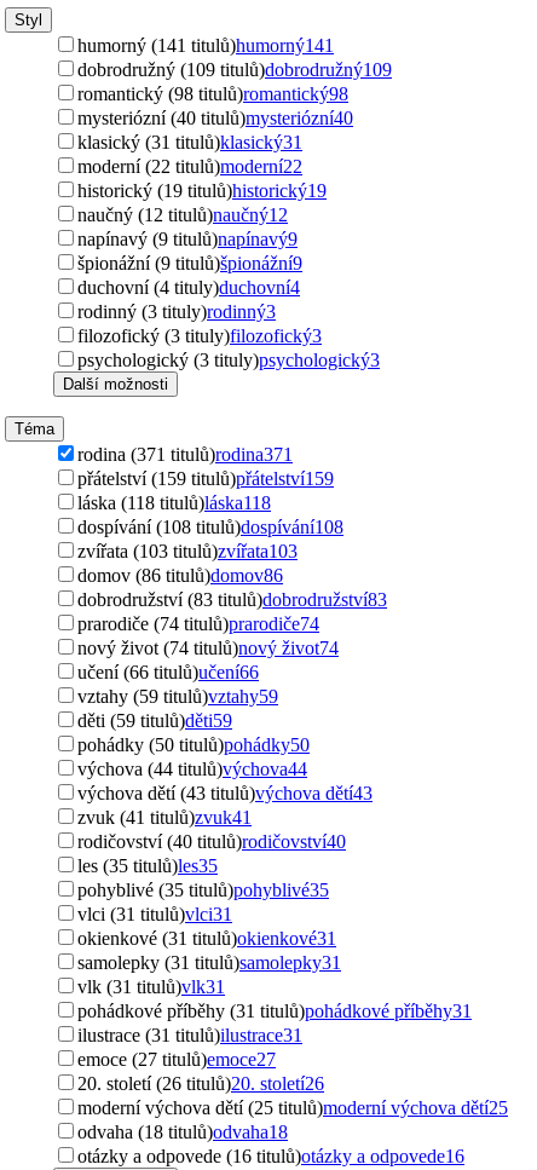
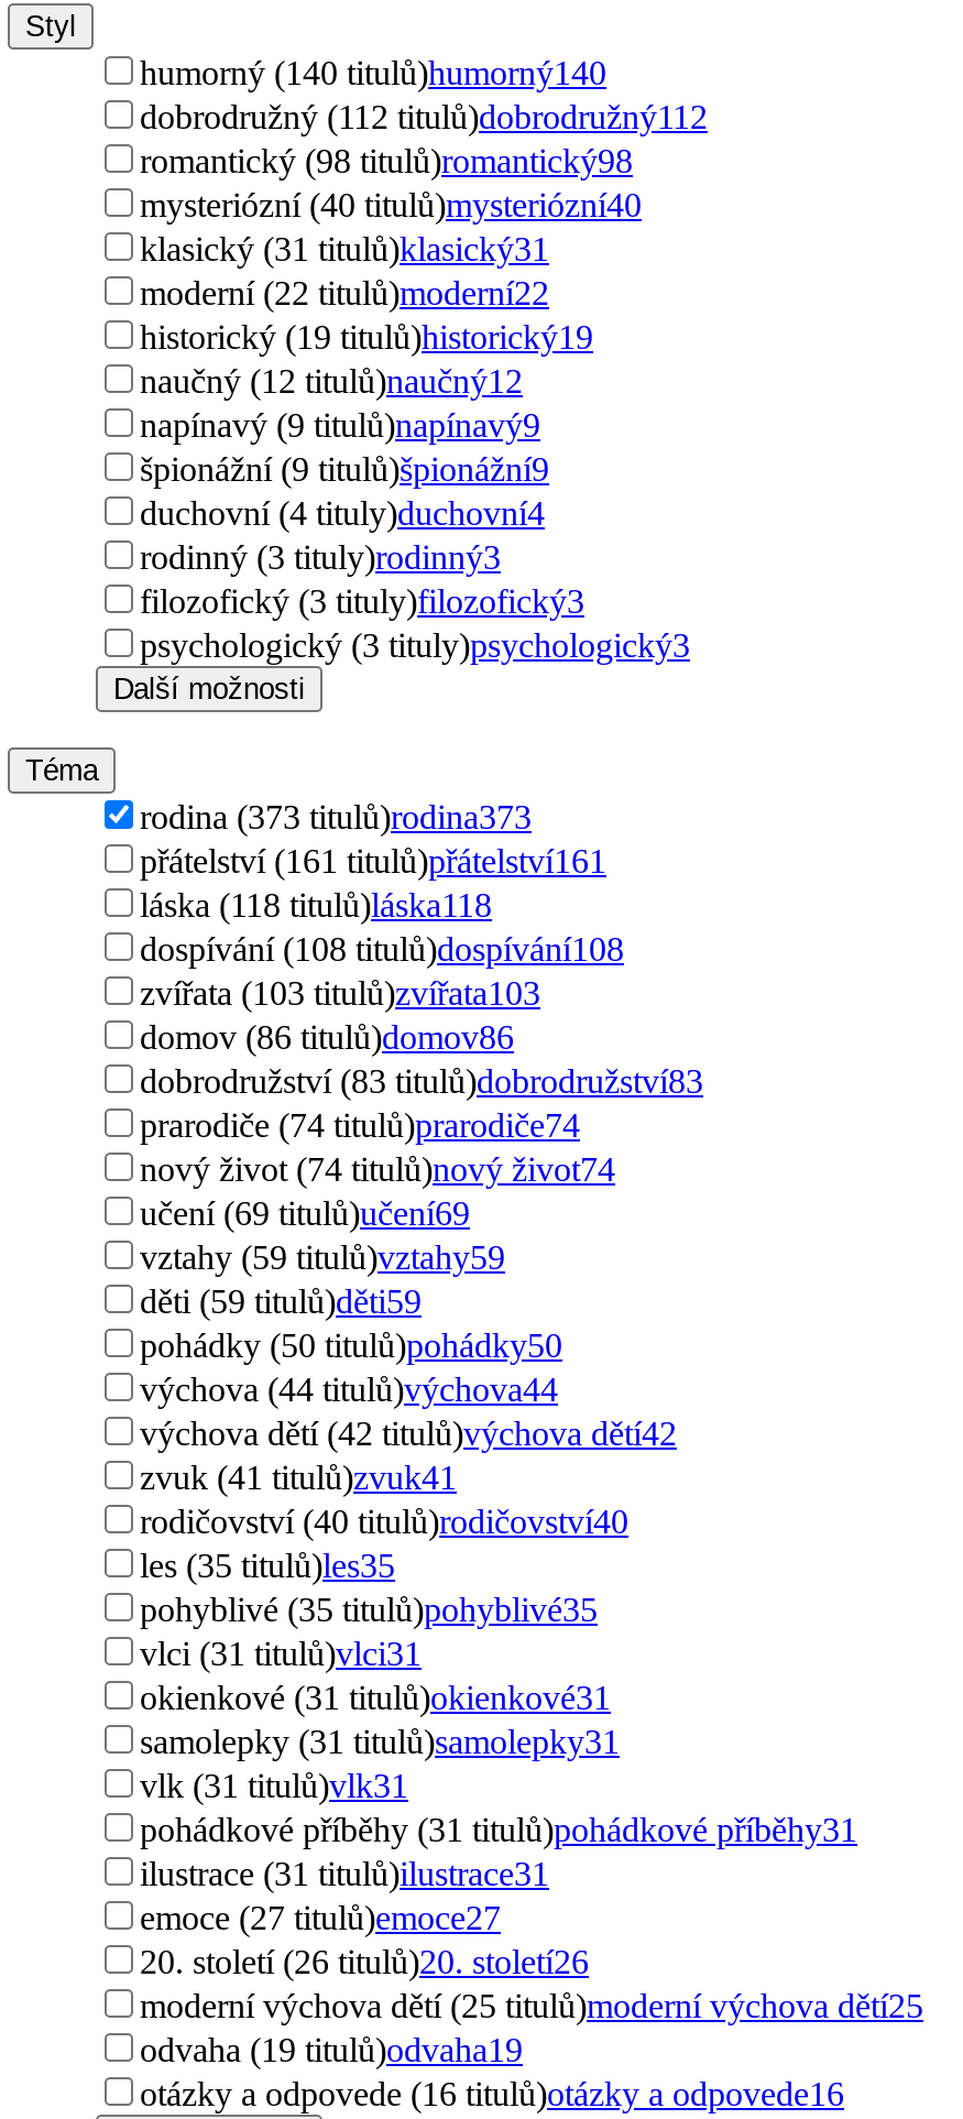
[77,35,334,56] humorný (141 titulů)humorný141 -> [140,54,606,91] humorný (140 titulů)humorný140
[77,59,392,80] dobrodružný (109 titulů)dobrodružný109 -> [140,98,708,135] dobrodružný (112 titulů)dobrodružný112
[77,444,293,464] rodina (371 titulů)rodina371 -> [140,798,532,835] rodina (373 titulů)rodina373
[77,468,334,489] přátelství (159 titulů)přátelství159 -> [140,842,606,879] přátelství (161 titulů)přátelství161
[77,662,259,682] učení (66 titulů)učení66 -> [140,1194,470,1232] učení (69 titulů)učení69
[77,783,373,803] výchova dětí (43 titulů)výchova dětí43 -> [140,1414,677,1452] výchova dětí (42 titulů)výchova dětí42
[77,1121,288,1142] odvaha (18 titulů)odvaha18 -> [140,2031,523,2068] odvaha (19 titulů)odvaha19

